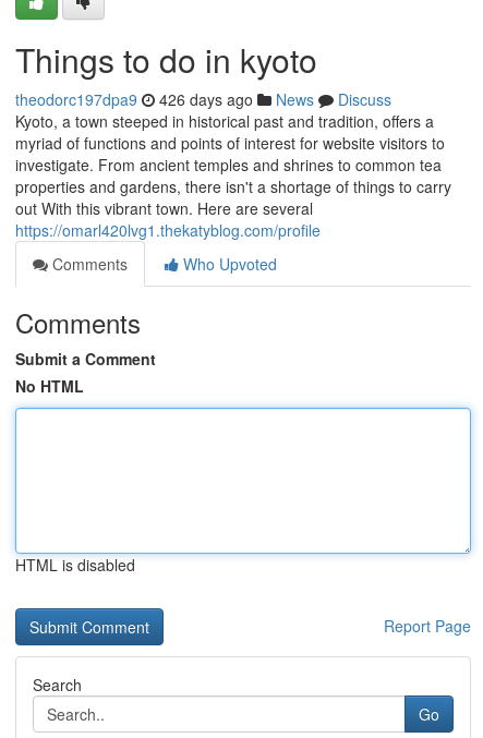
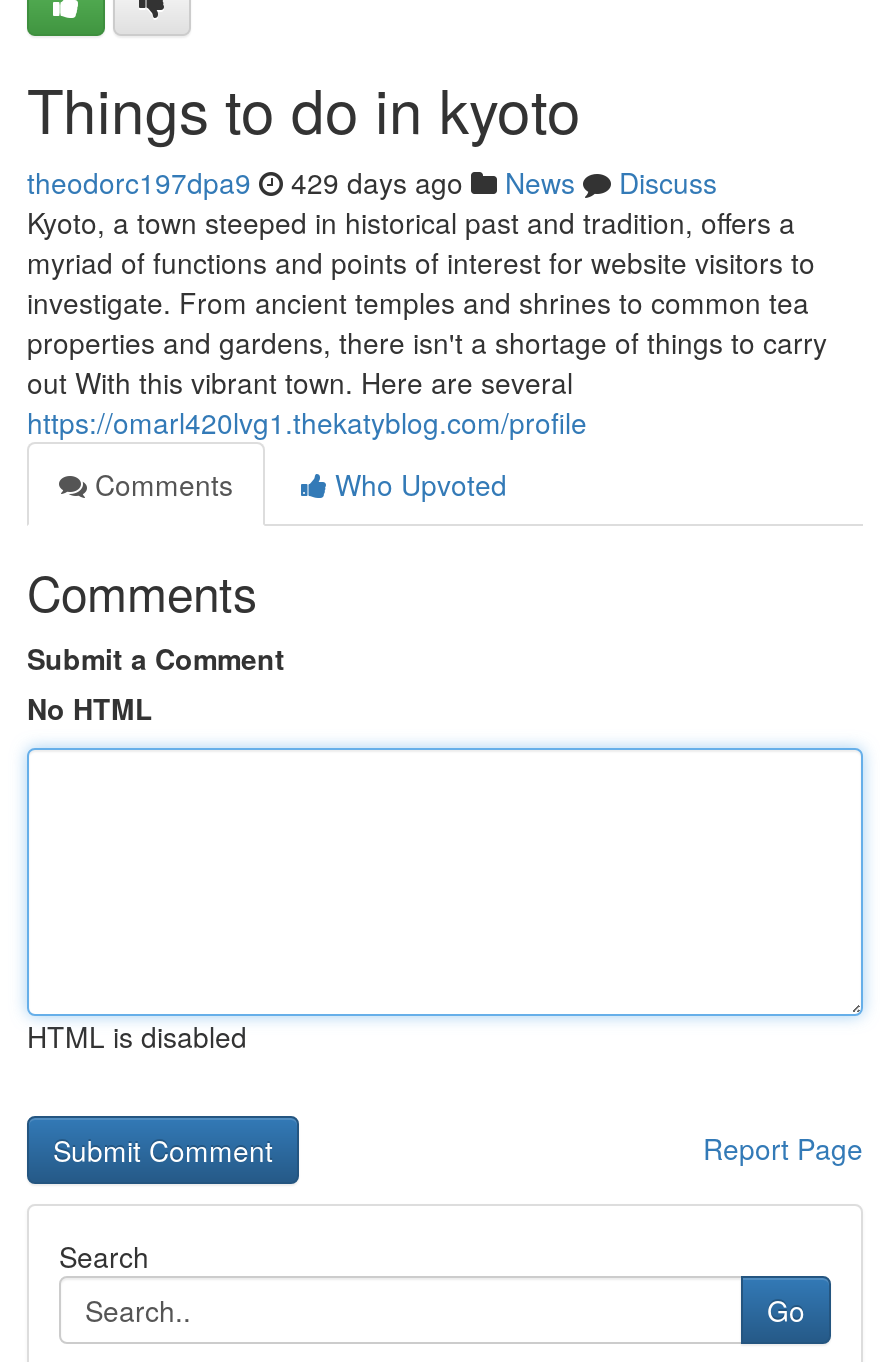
[15,88,391,110] theodorc197dpa9 426 days ago News Discuss -> [27,162,717,202] theodorc197dpa9 429 days ago News Discuss

